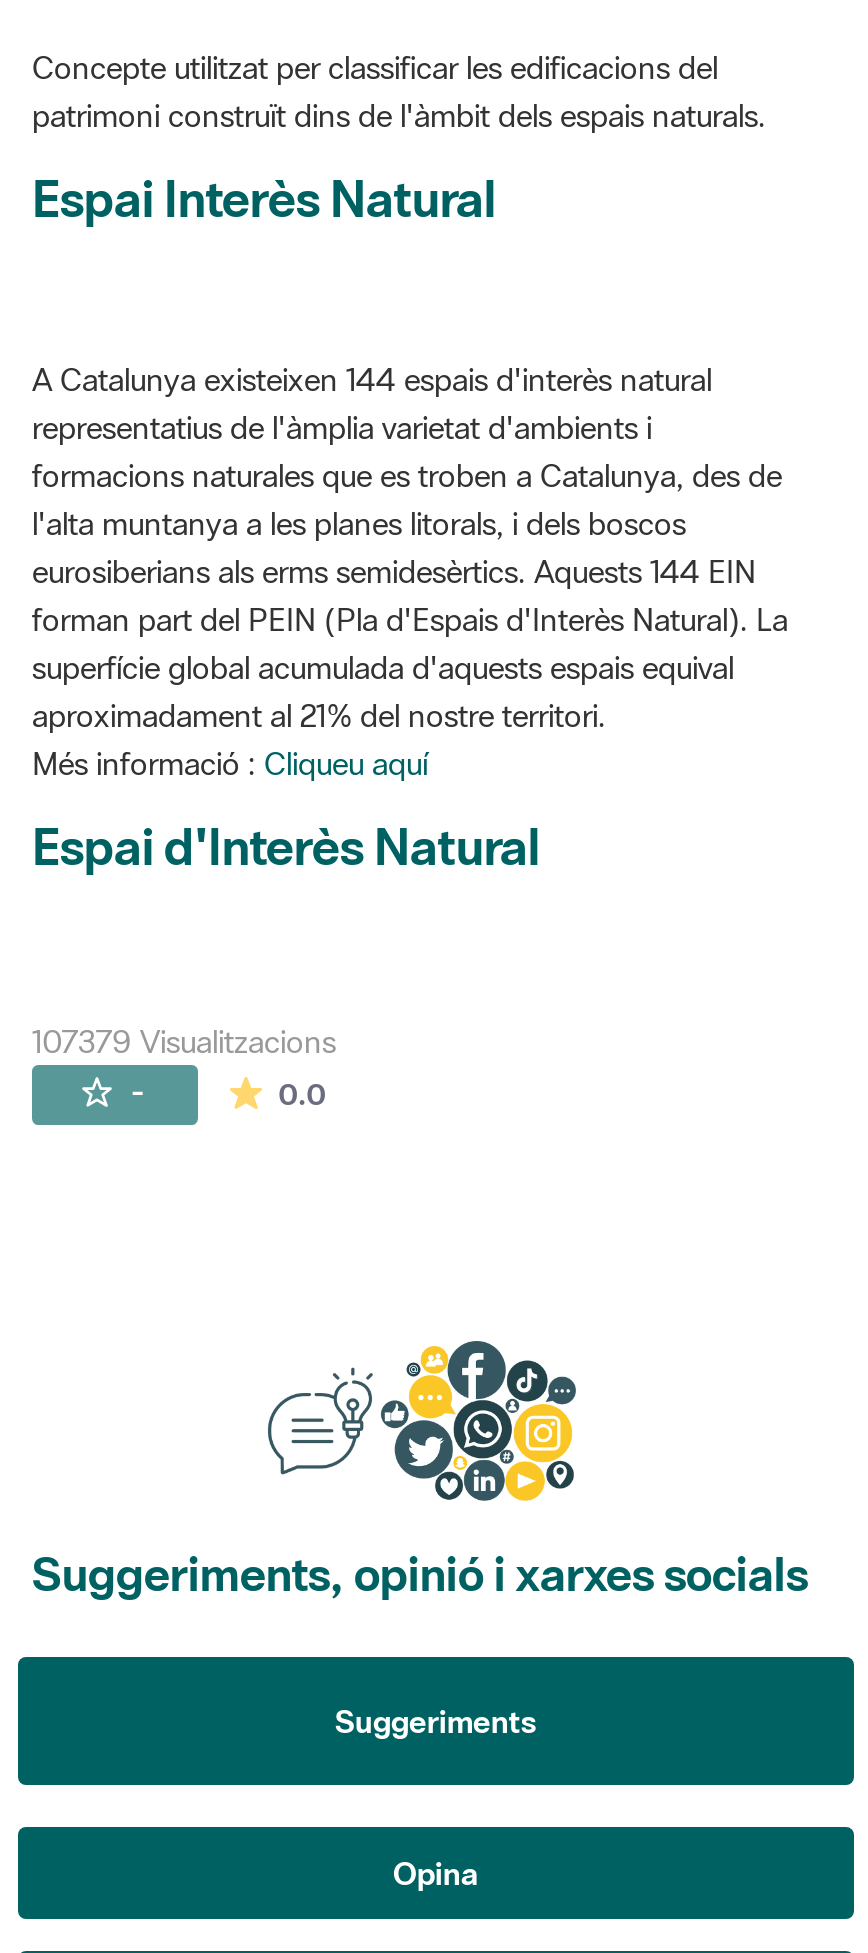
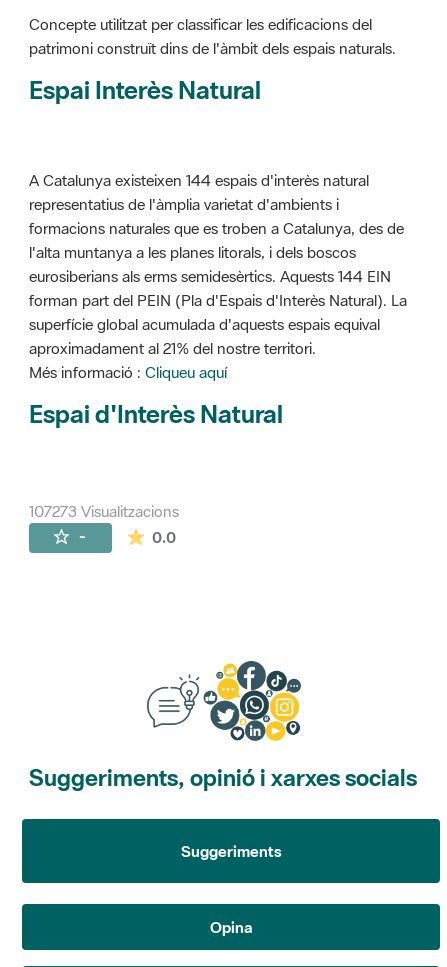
[32,1021,336,1061] 107379 Visualitzacions -> [29,501,179,521] 107273 Visualitzacions

